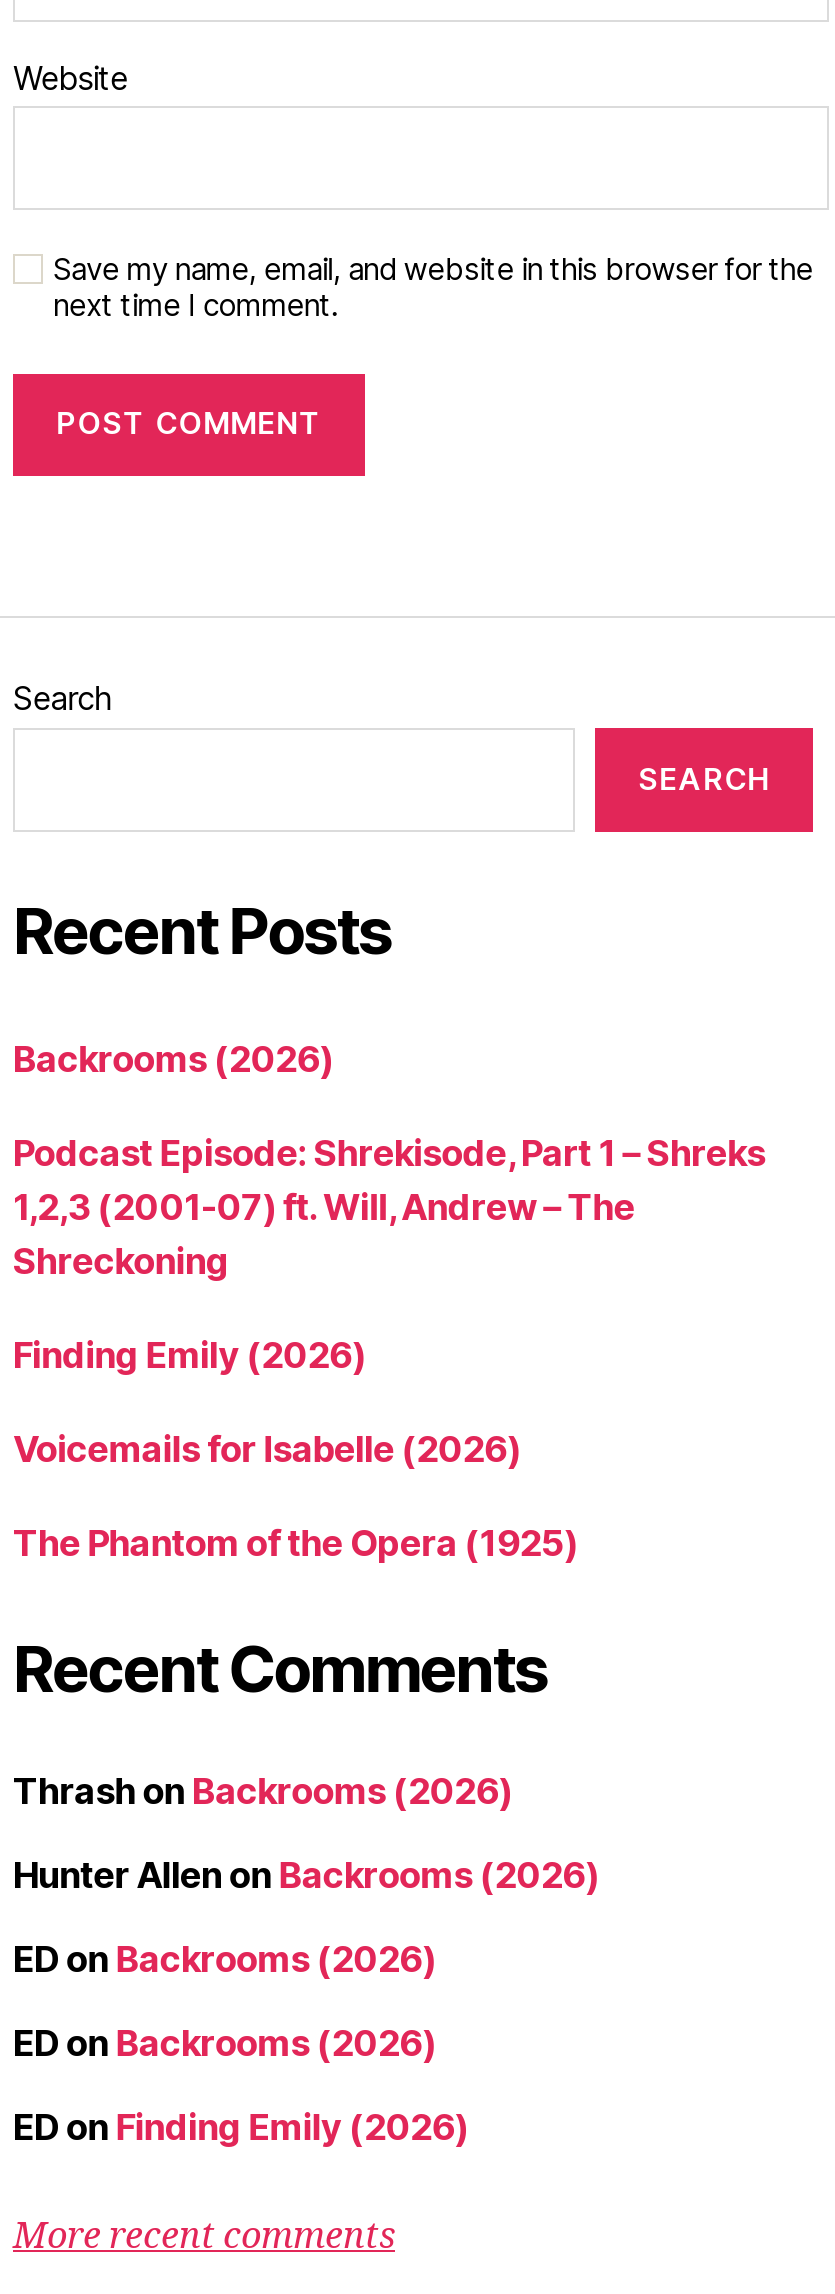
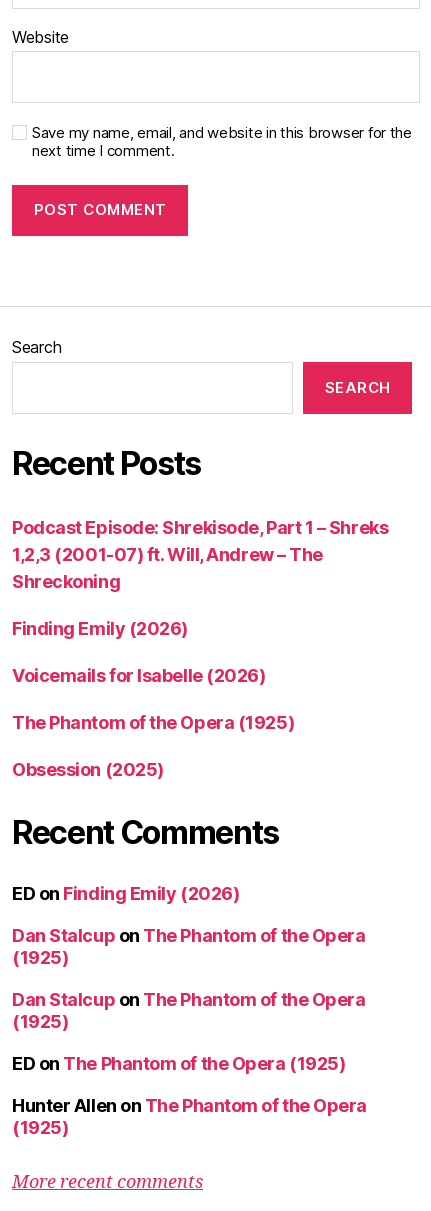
[13,1038,333,1080] Backrooms (2026) -> none
moved [13,1132,765,1564] -> [12,517,388,733]: Podcast Episode: Shrekisode, Part 1 – Shreks | 1,2,3 (2001-07) ft. Will, Andrew – The | Shreckoning | Finding Emily (2026) | Voicemails for Isabelle (2026) | The Phantom of the Opera (1925)
none -> [12,759,164,780] Obsession (2025)
[13,1770,598,2064] Thrash on Backrooms (2026) | Hunter Allen on Backrooms (2026) | ED on Backrooms (2026) | ED on Backrooms (2026) -> none
moved [13,2106,468,2148] -> [12,883,239,904]: ED on Finding Emily (2026)
none -> [12,925,367,1138] Dan Stalcup on The Phantom of the Opera | (1925) | Dan Stalcup on The Phantom of the Opera | (1925) | ED on The Phantom of the Opera (1925) | Hunter Allen on The Phantom of the Opera | (1925)

